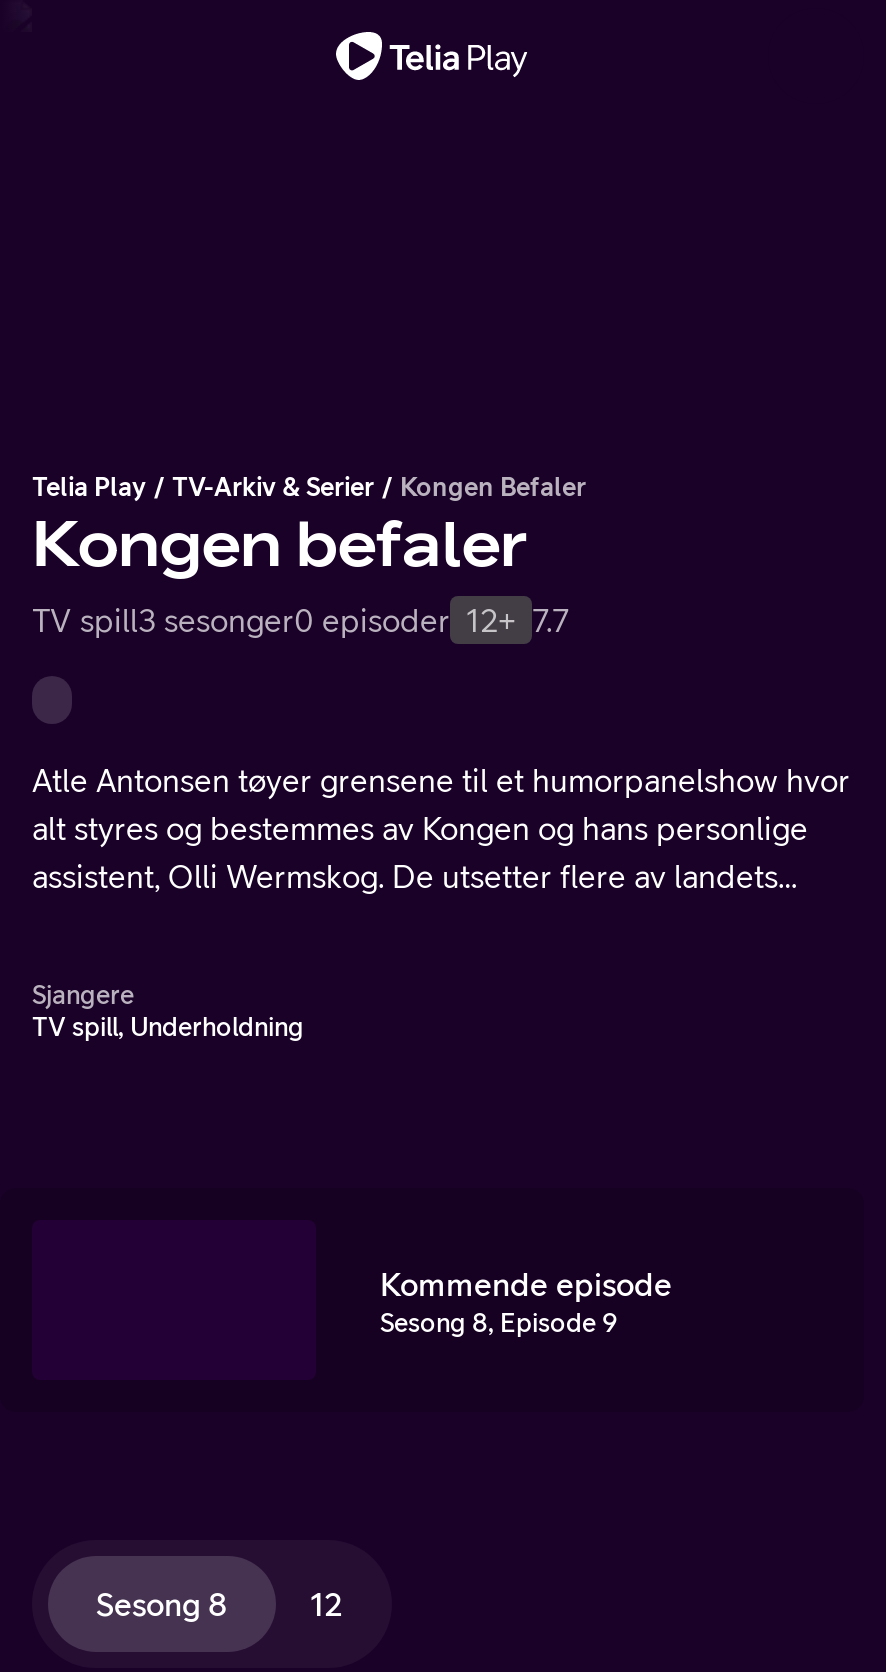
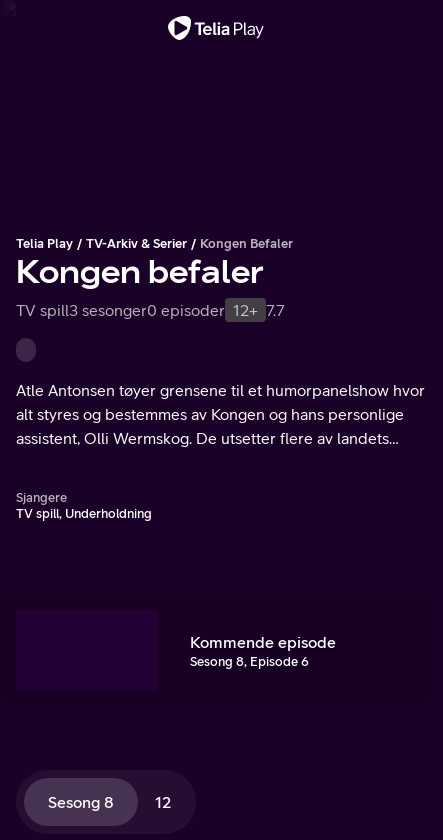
[380,1308,618,1338] Sesong 8, Episode 9 -> [190,654,309,669] Sesong 8, Episode 6

